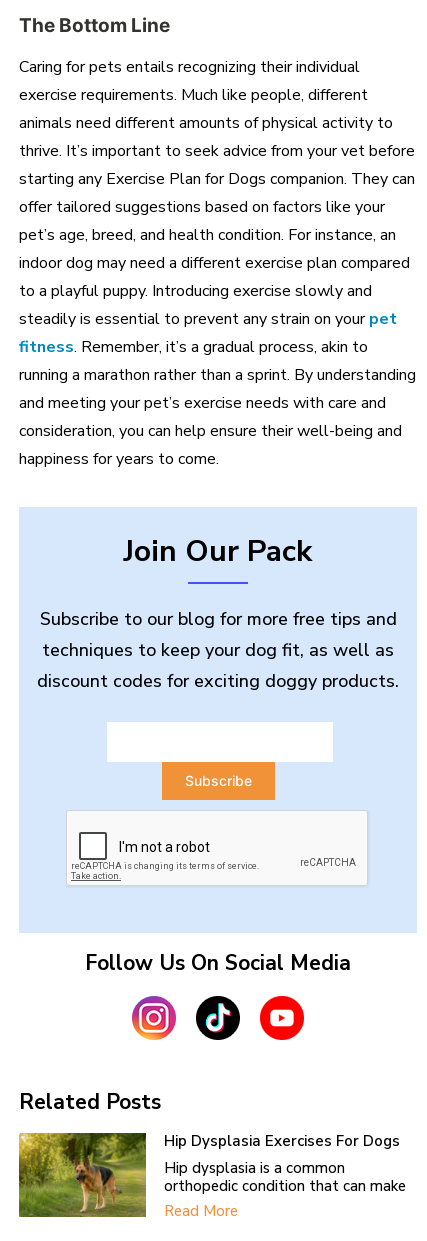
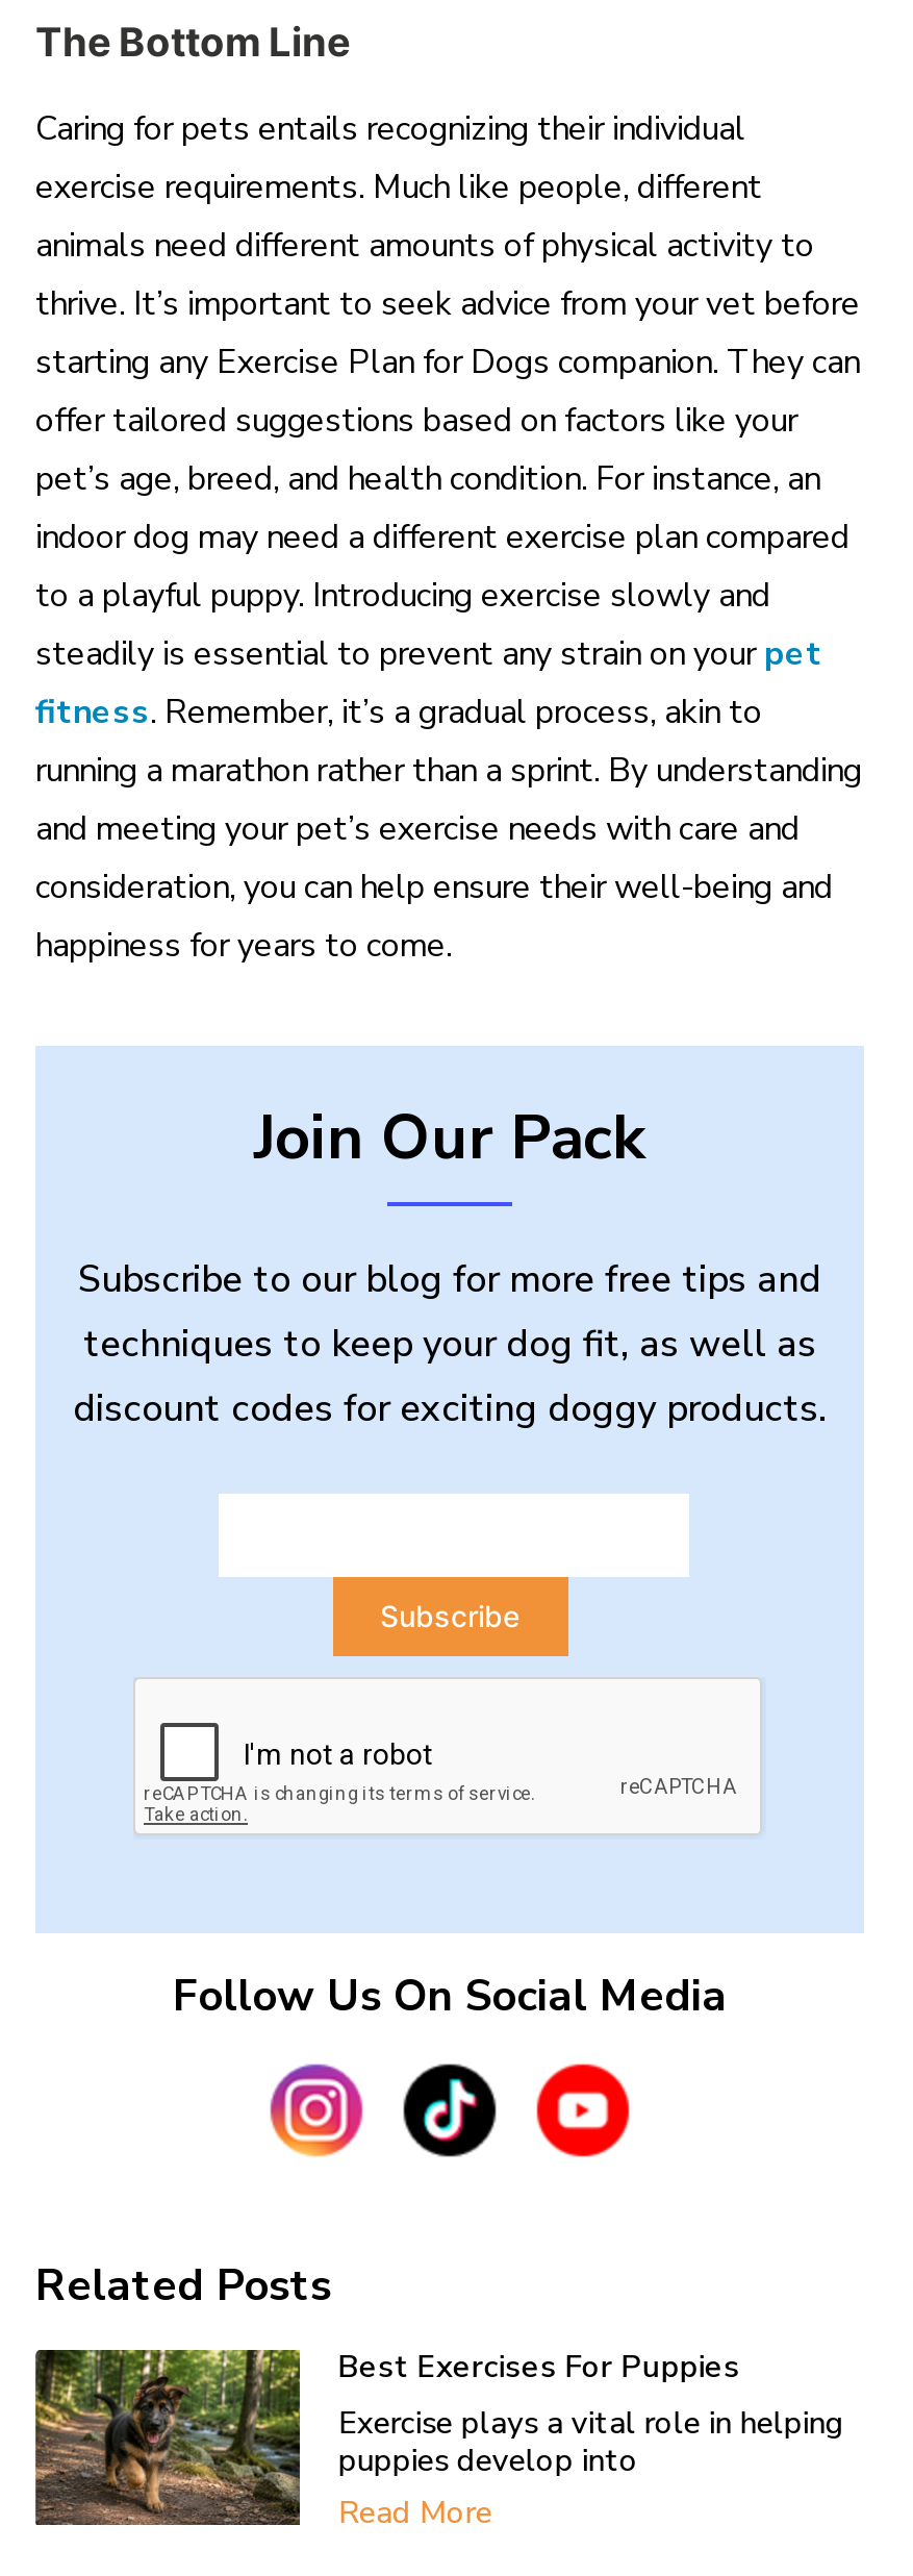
[18,1131,406,1217] [image] | Hip Dysplasia Exercises For Dogs | Hip dysplasia is a common | orthopedic condition that can make -> [33,2345,844,2525] [image] | Best Exercises For Puppies | Exercise plays a vital role in helping | puppies develop into

